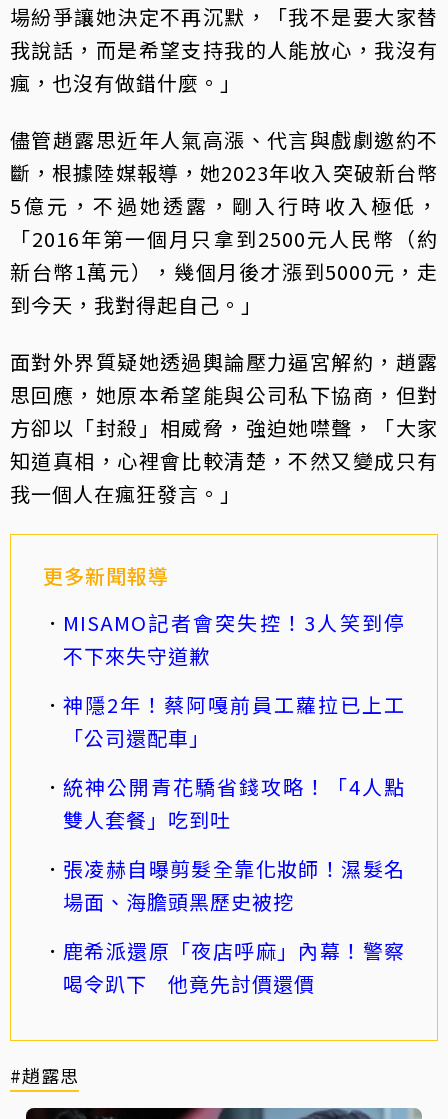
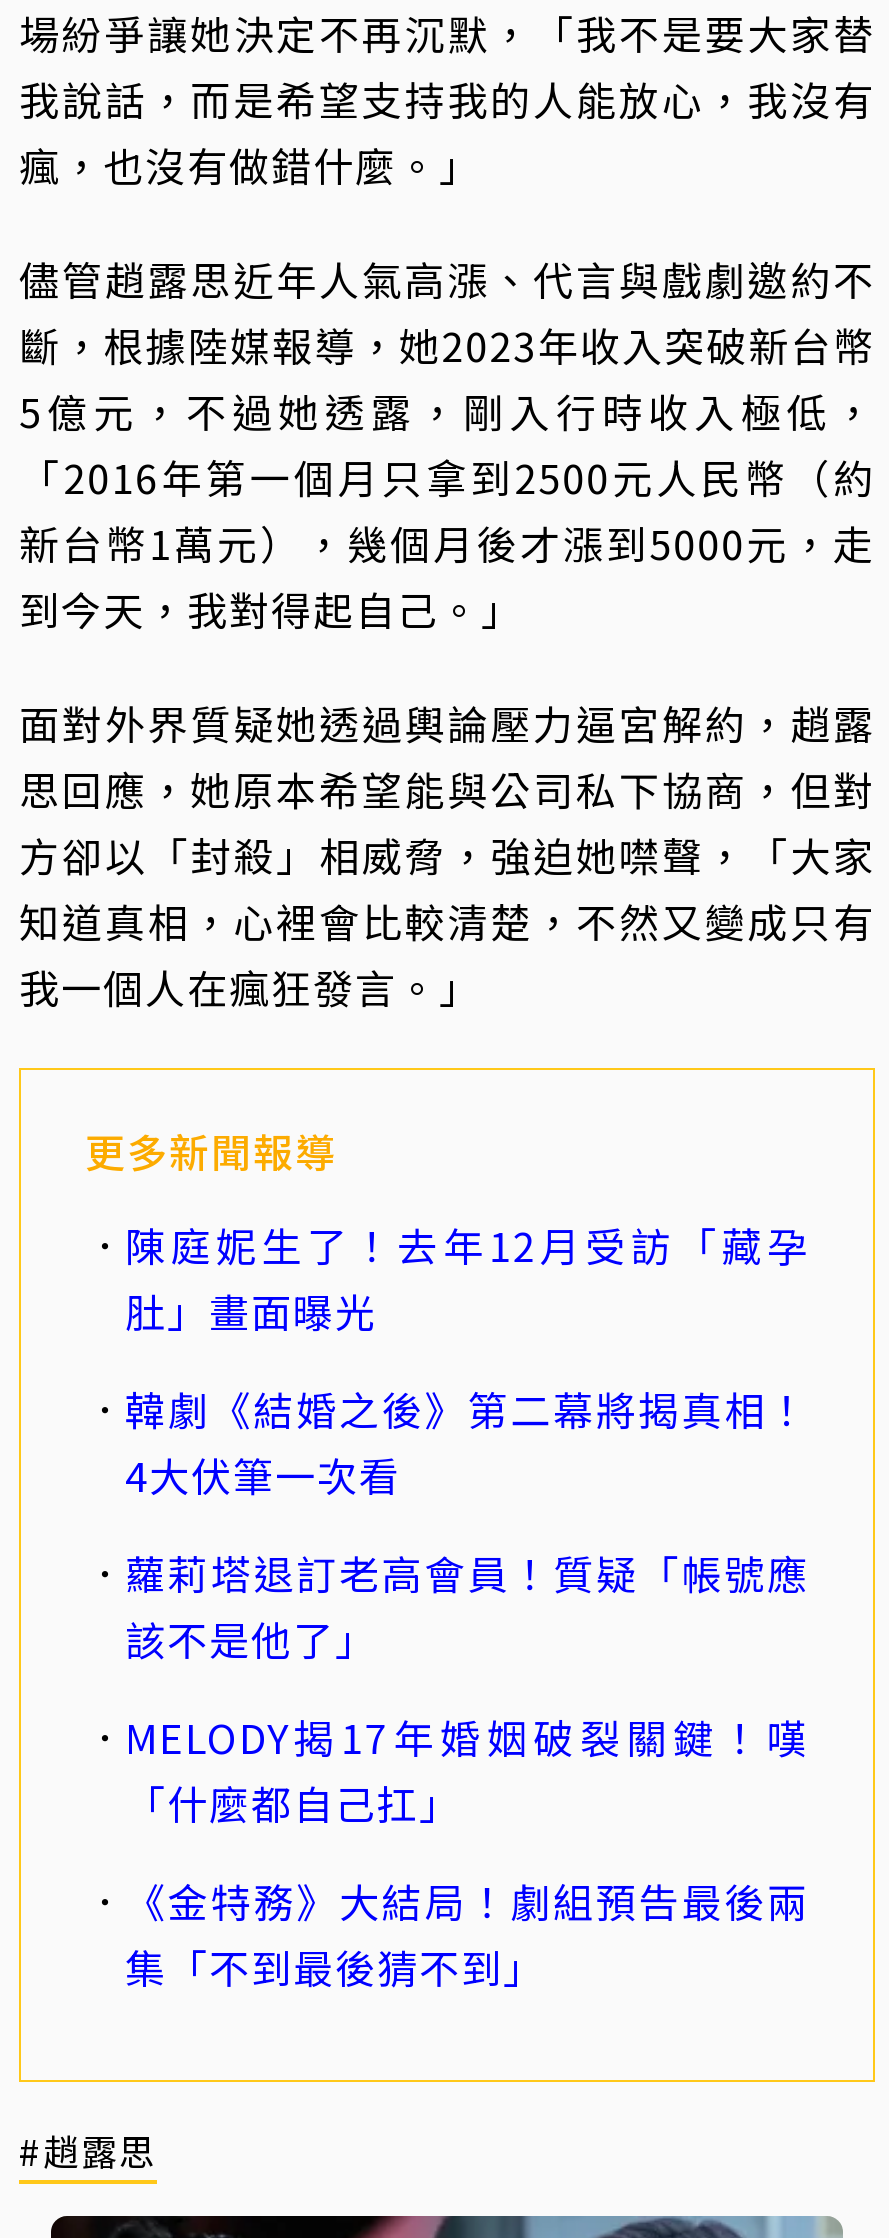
[63,608,405,670] MISAMO記者會突失控！3人笑到停 | 不下來失守道歉 -> [125,1216,809,1340] 陳庭妮生了！去年12月受訪「藏孕 | 肚」畫面曝光
[63,690,405,752] 神隱2年！蔡阿嘎前員工蘿拉已上工 | 「公司還配車」 -> [125,1380,809,1504] 韓劇《結婚之後》第二幕將揭真相！ | 4大伏筆一次看
[63,772,405,834] 統神公開青花驕省錢攻略！「4人點 | 雙人套餐」吃到吐 -> [125,1544,809,1668] 蘿莉塔退訂老高會員！質疑「帳號應 | 該不是他了」
[63,854,405,916] 張凌赫自曝剪髮全靠化妝師！濕髮名 | 場面、海膽頭黑歷史被挖 -> [125,1708,809,1832] MELODY揭17年婚姻破裂關鍵！嘆 | 「什麼都自己扛」
[63,936,405,998] 鹿希派還原「夜店呼麻」內幕！警察 | 喝令趴下 他竟先討價還價 -> [125,1872,809,1996] 《金特務》大結局！劇組預告最後兩 | 集「不到最後猜不到」

